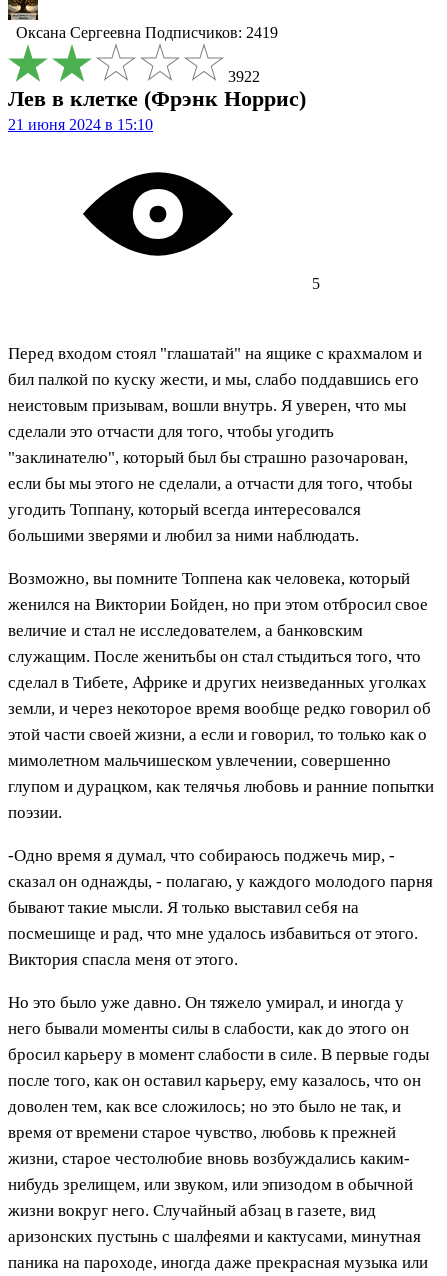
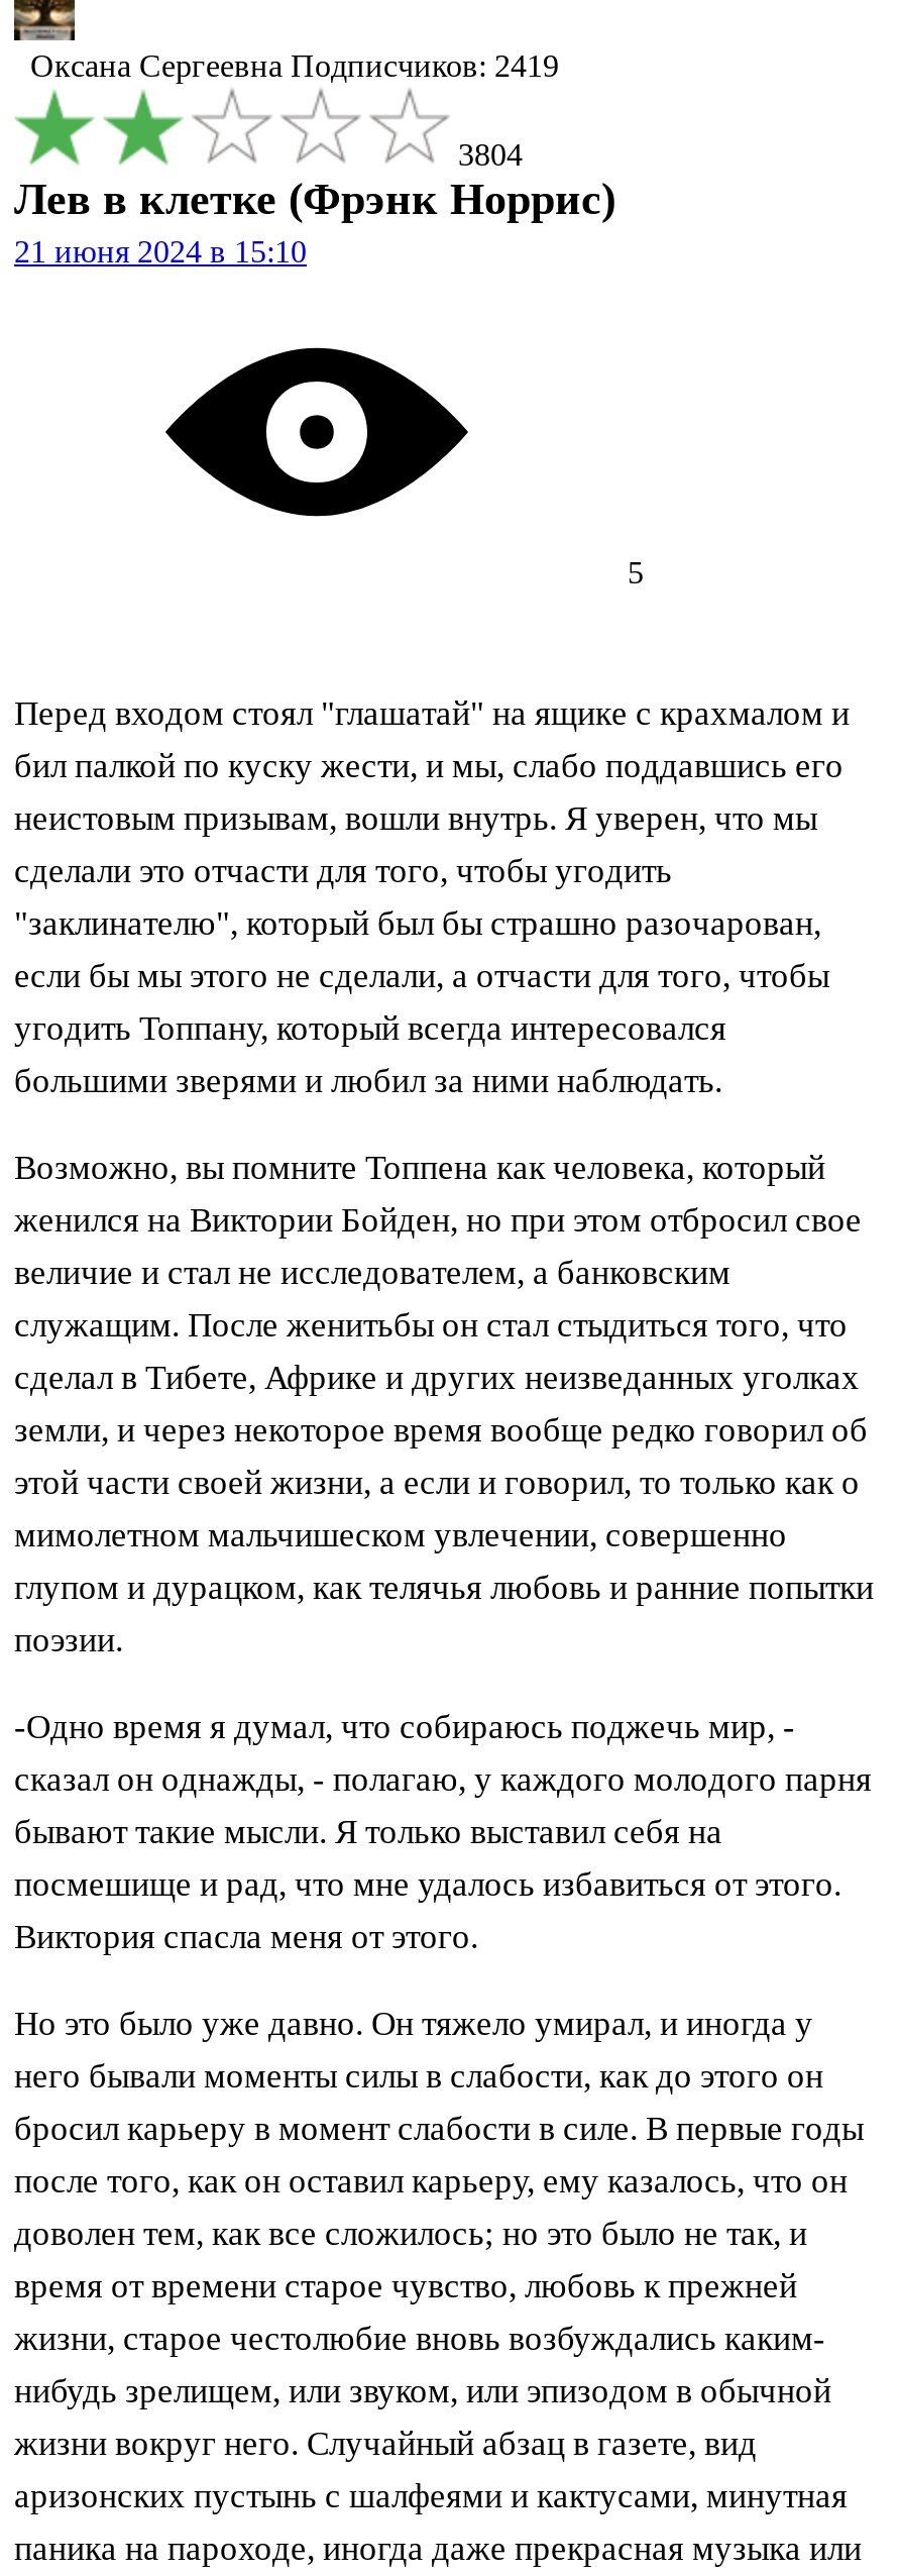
[228,68,260,85] 3922 -> [458,137,523,172] 3804

